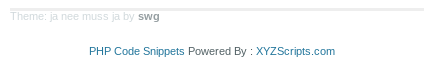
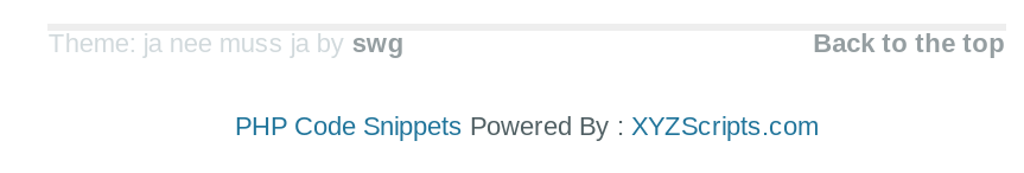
none -> [813,29,1005,57] Back to the top

